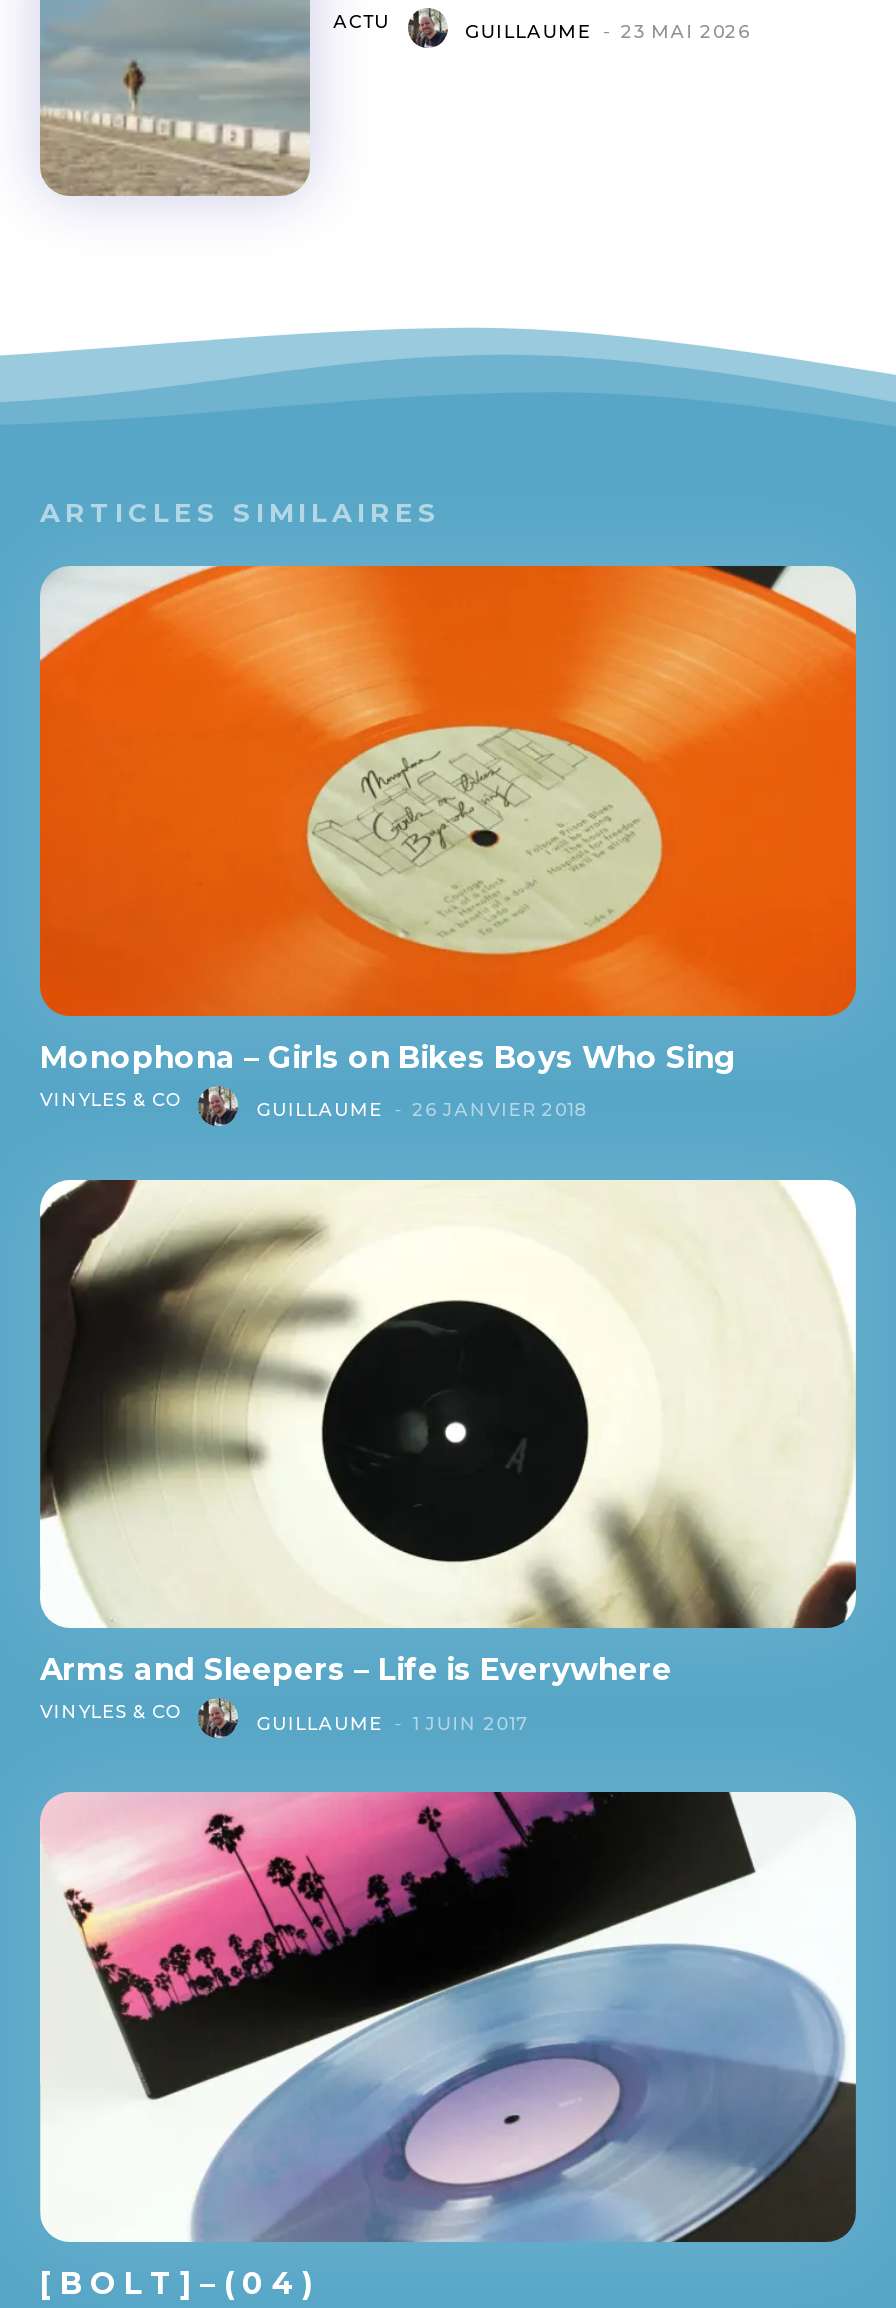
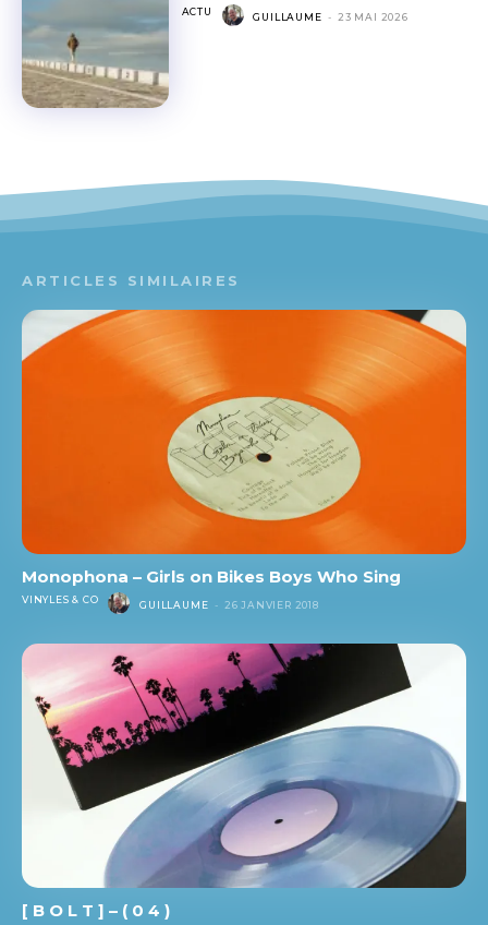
[38,1178,858,1734] [image] | Arms and Sleepers – Life is Everywhere | VINYLES & CO | GUILLAUME - 1 JUIN 2017 -> none

